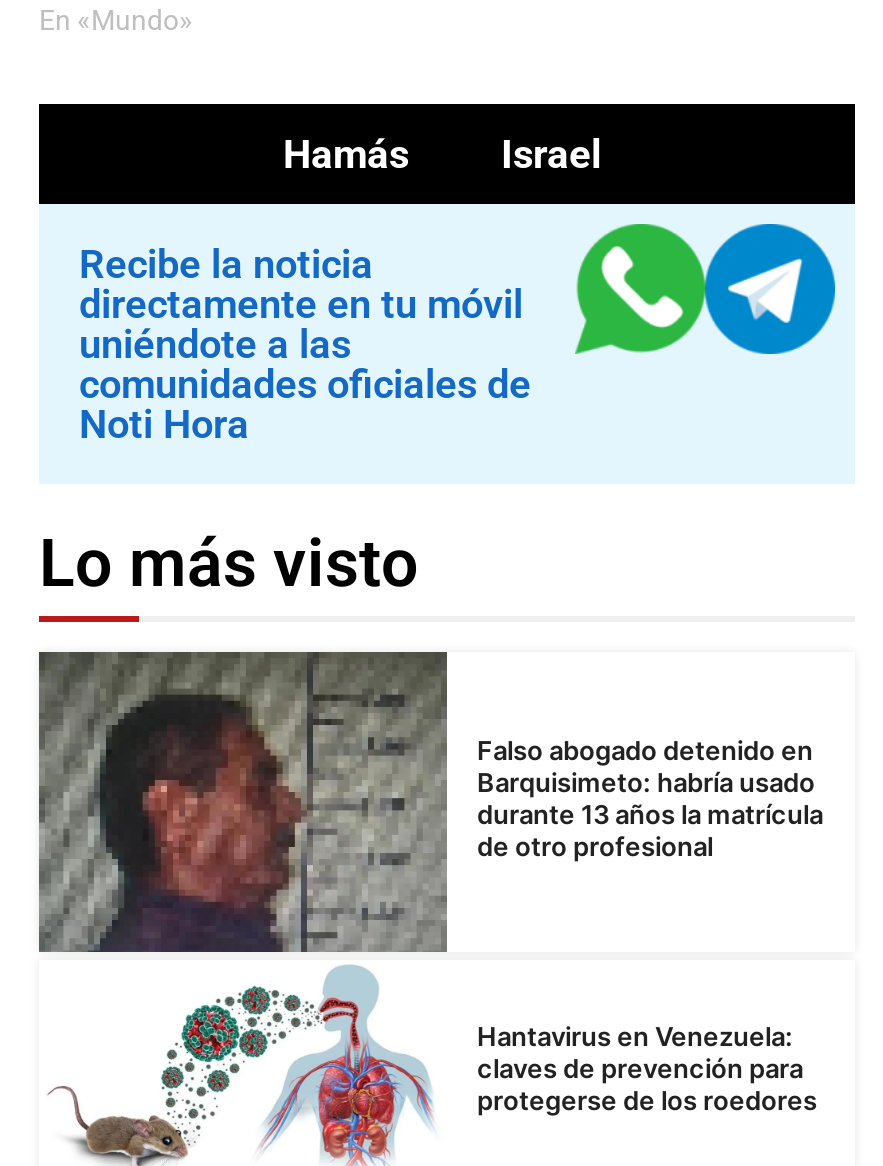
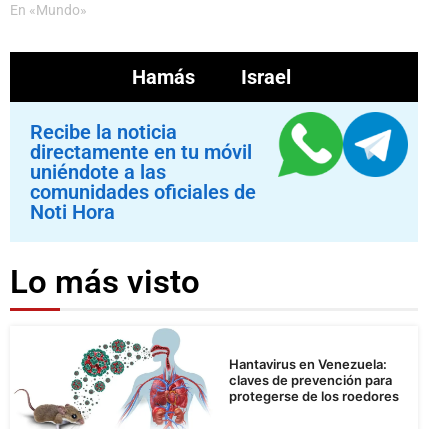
[37,650,823,954] [image] | Falso abogado detenido en | Barquisimeto: habría usado | durante 13 años la matrícula | de otro profesional -> none

